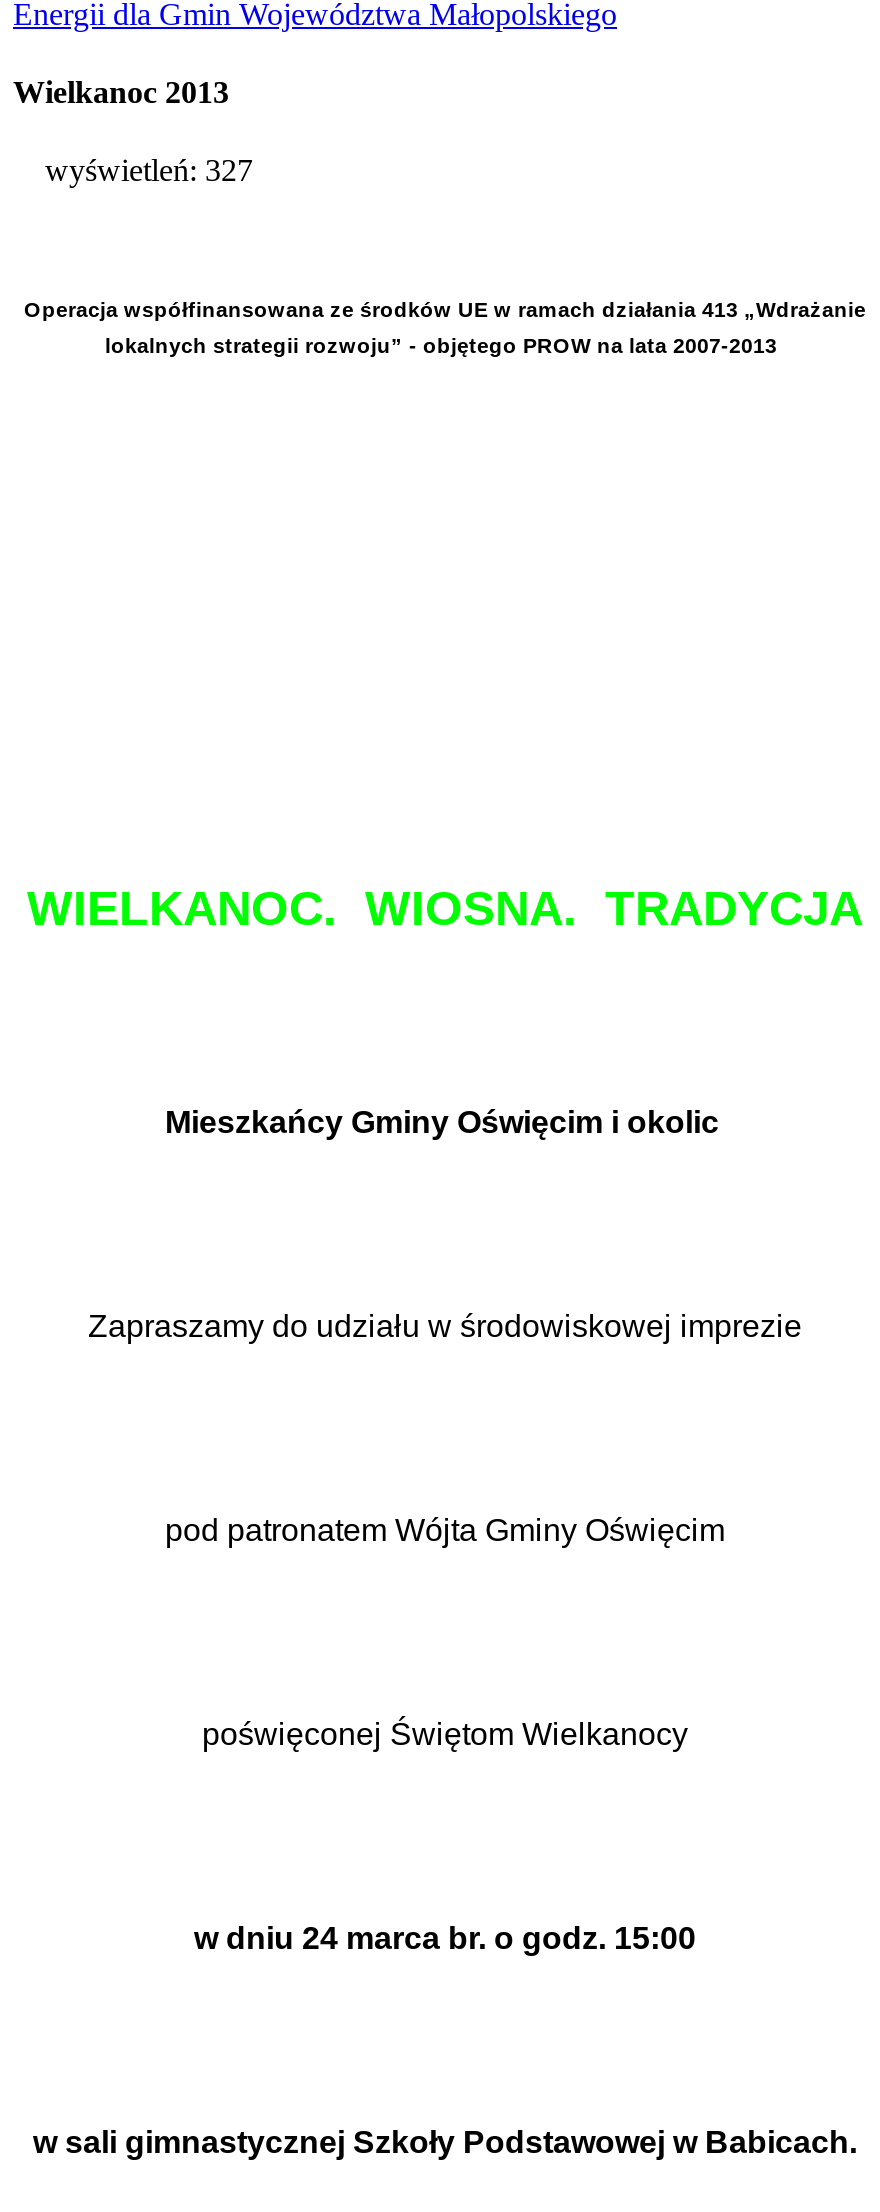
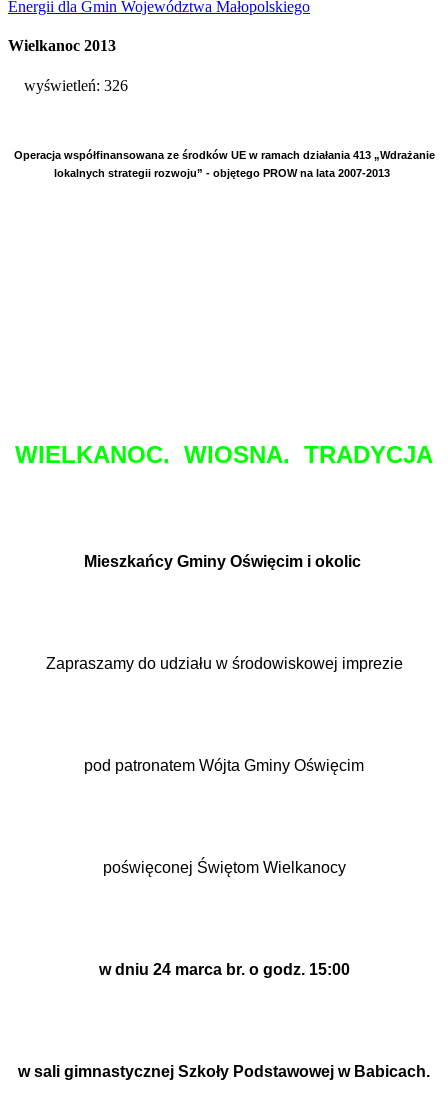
[13,153,253,187] wyświetleń: 327 -> [8,77,128,94] wyświetleń: 326

